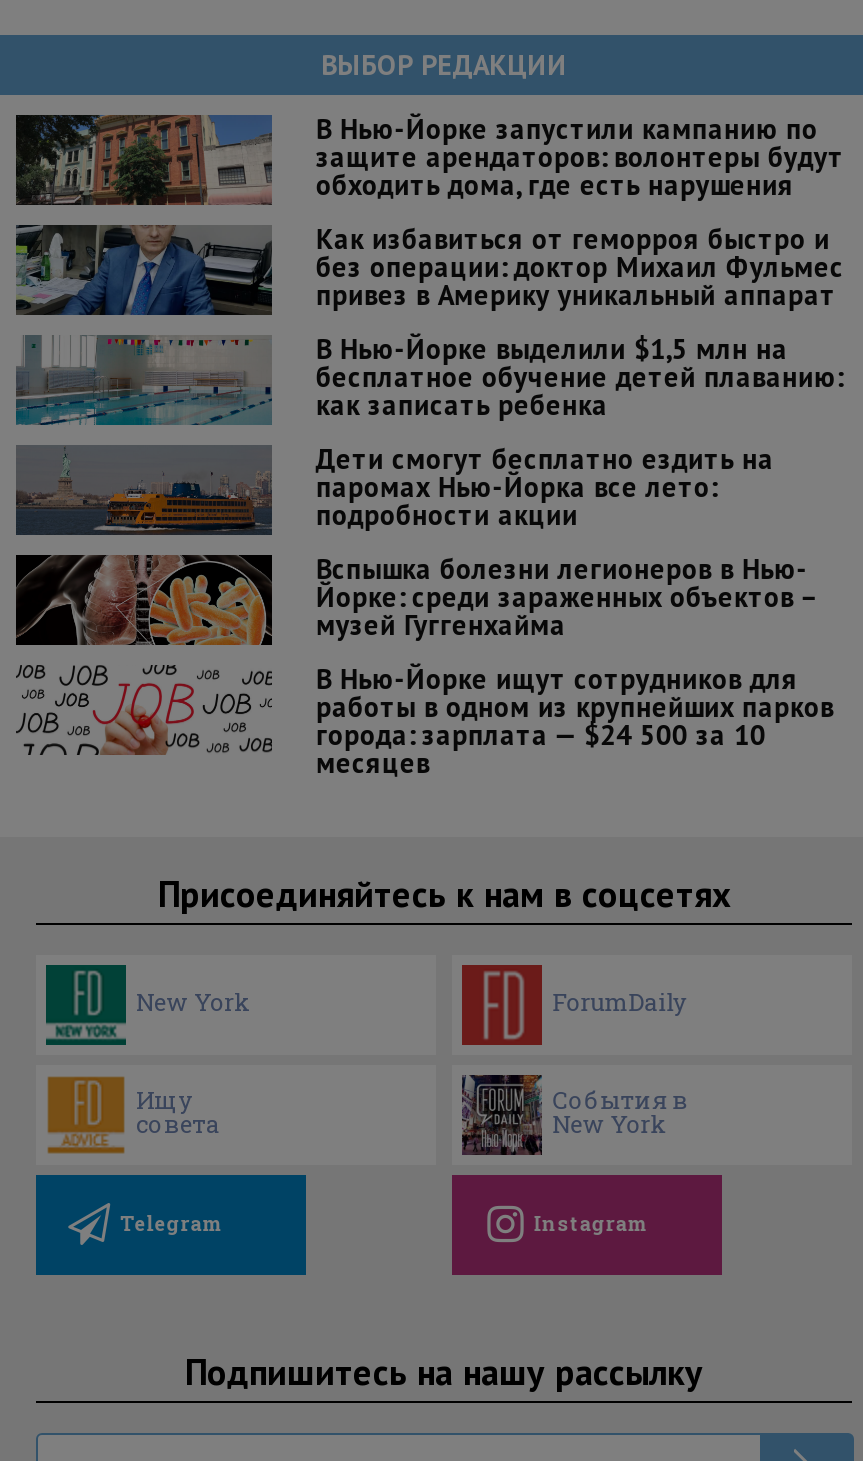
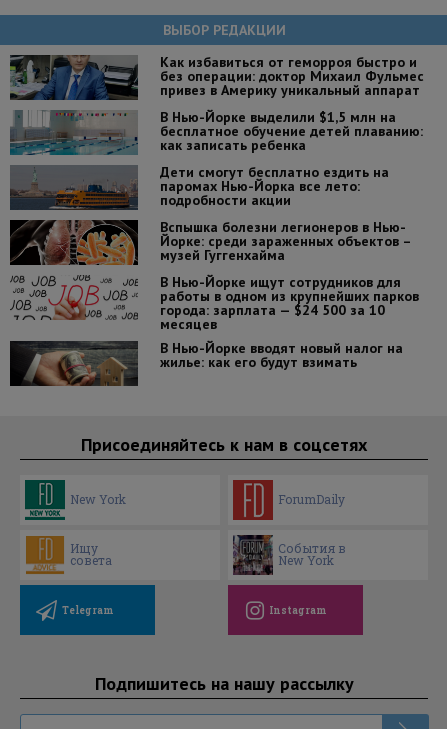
[14,110,844,207] [image] | В Нью-Йорке запустили кампанию по | защите арендаторов: волонтеры будут | обходить дома, где есть нарушения -> none
moved [14,220,844,780] -> [9,53,424,333]: [image] | Как избавиться от геморроя быстро и | без операции: доктор Михаил Фульмес | ... | города: зарплата — $24 500 за 10 | месяцев
none -> [9,339,403,387] [image] | В Нью-Йорке вводят новый налог на | жилье: как его будут взимать

